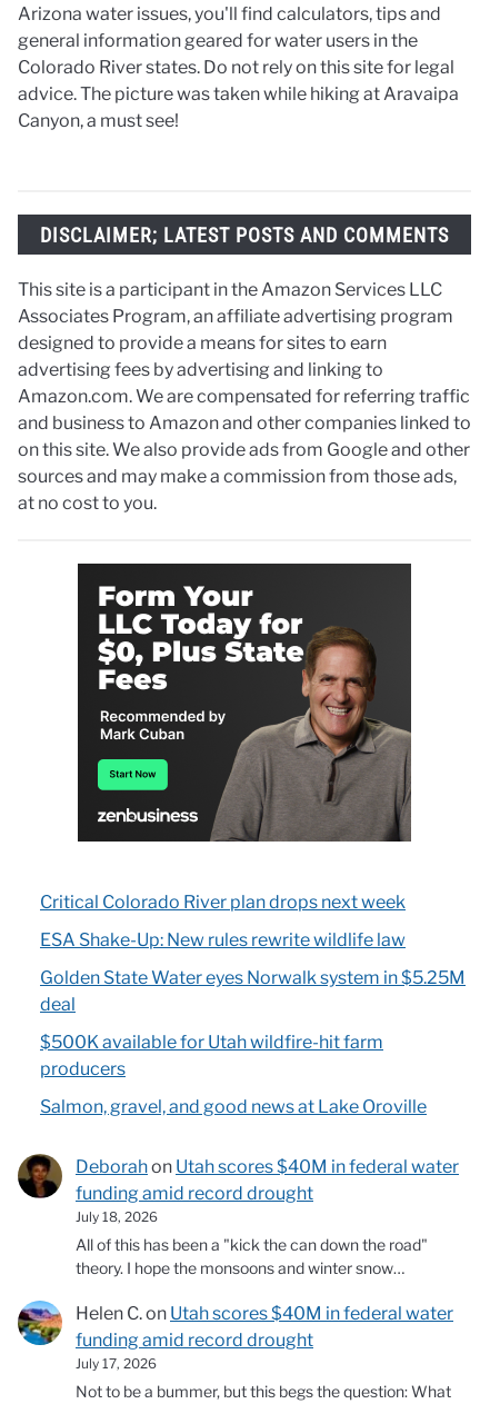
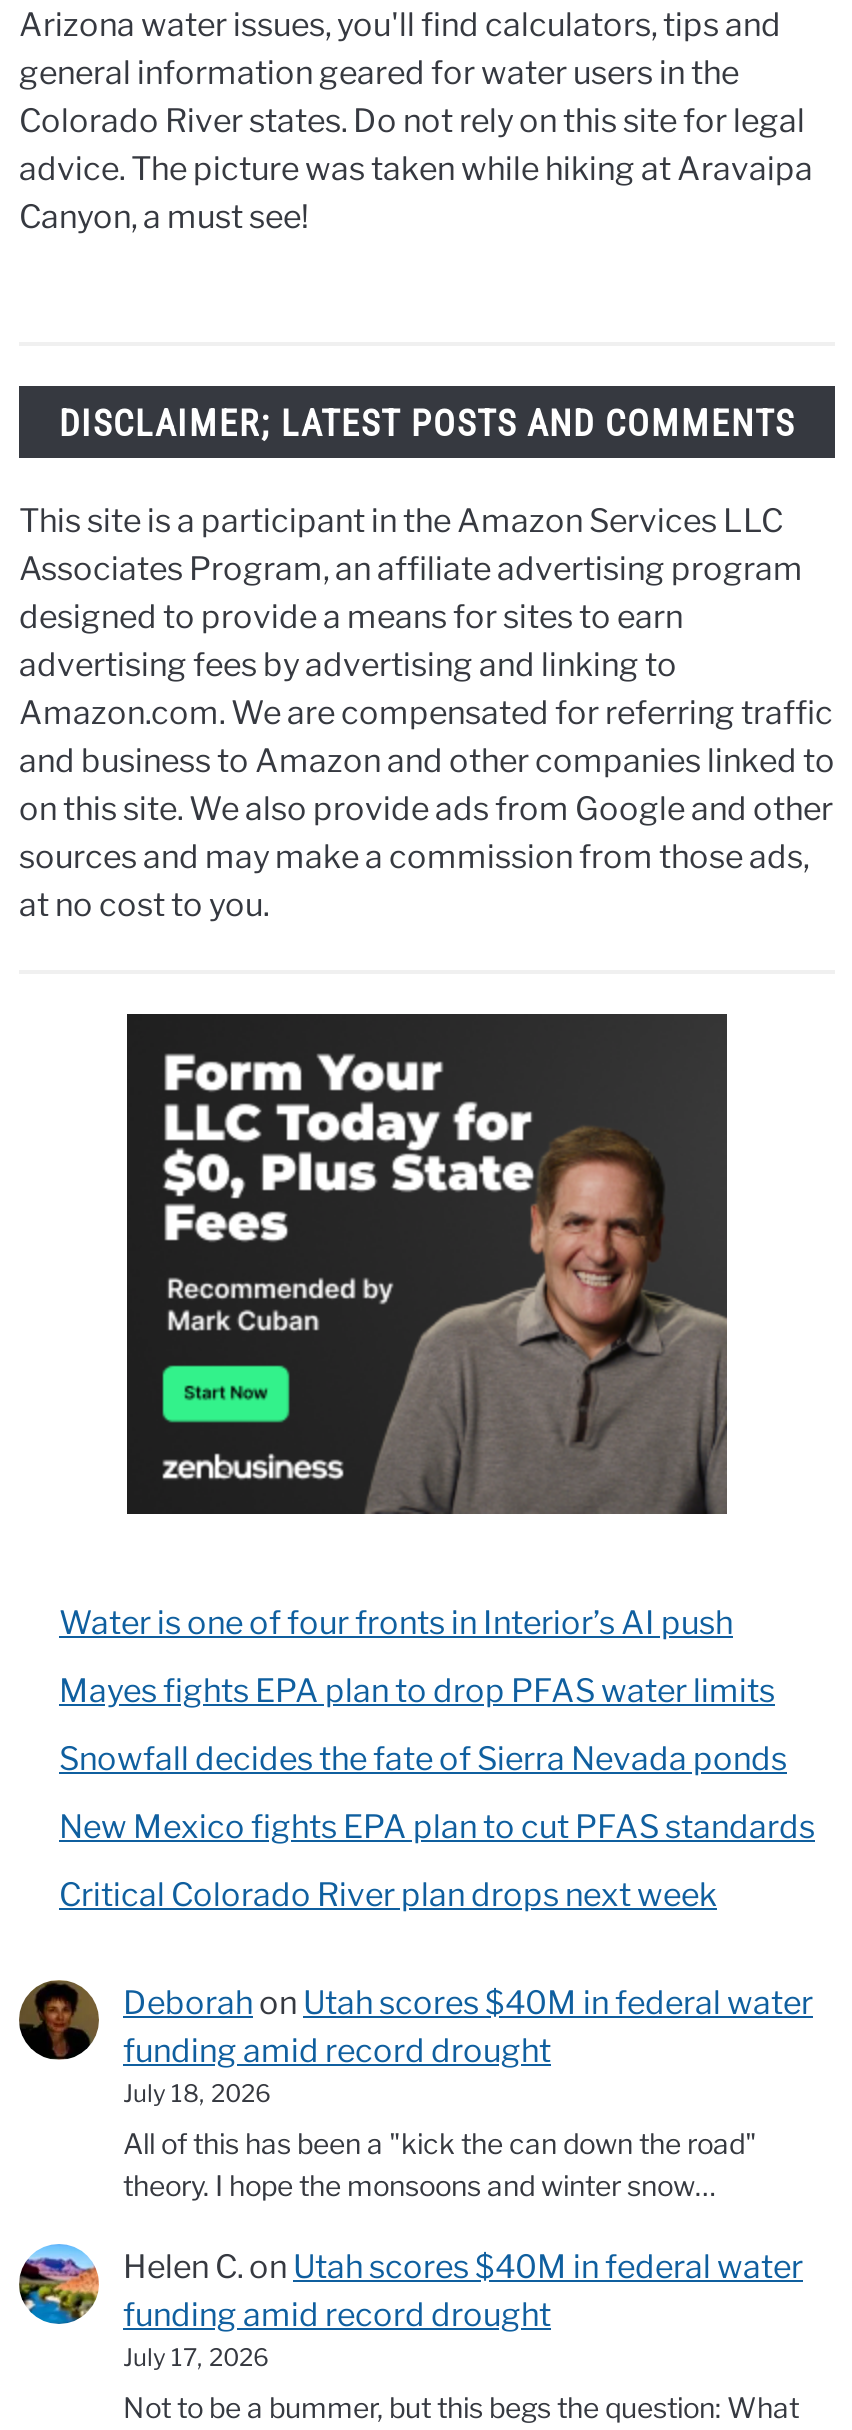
none -> [59,1604,815,1846] Water is one of four fronts in Interior’s AI push | Mayes fights EPA plan to drop PFAS water limits | Snowfall decides the fate of Sierra Nevada ponds | New Mexico fights EPA plan to cut PFAS standards
moved [40,891,406,912] -> [59,1876,717,1914]: Critical Colorado River plan drops next week
[40,929,466,1117] ESA Shake-Up: New rules rewrite wildlife law | Golden State Water eyes Norwalk system in $5.25M | deal | $500K available for Utah wildfire-hit farm | producers | Salmon, gravel, and good news at Lake Oroville -> none

